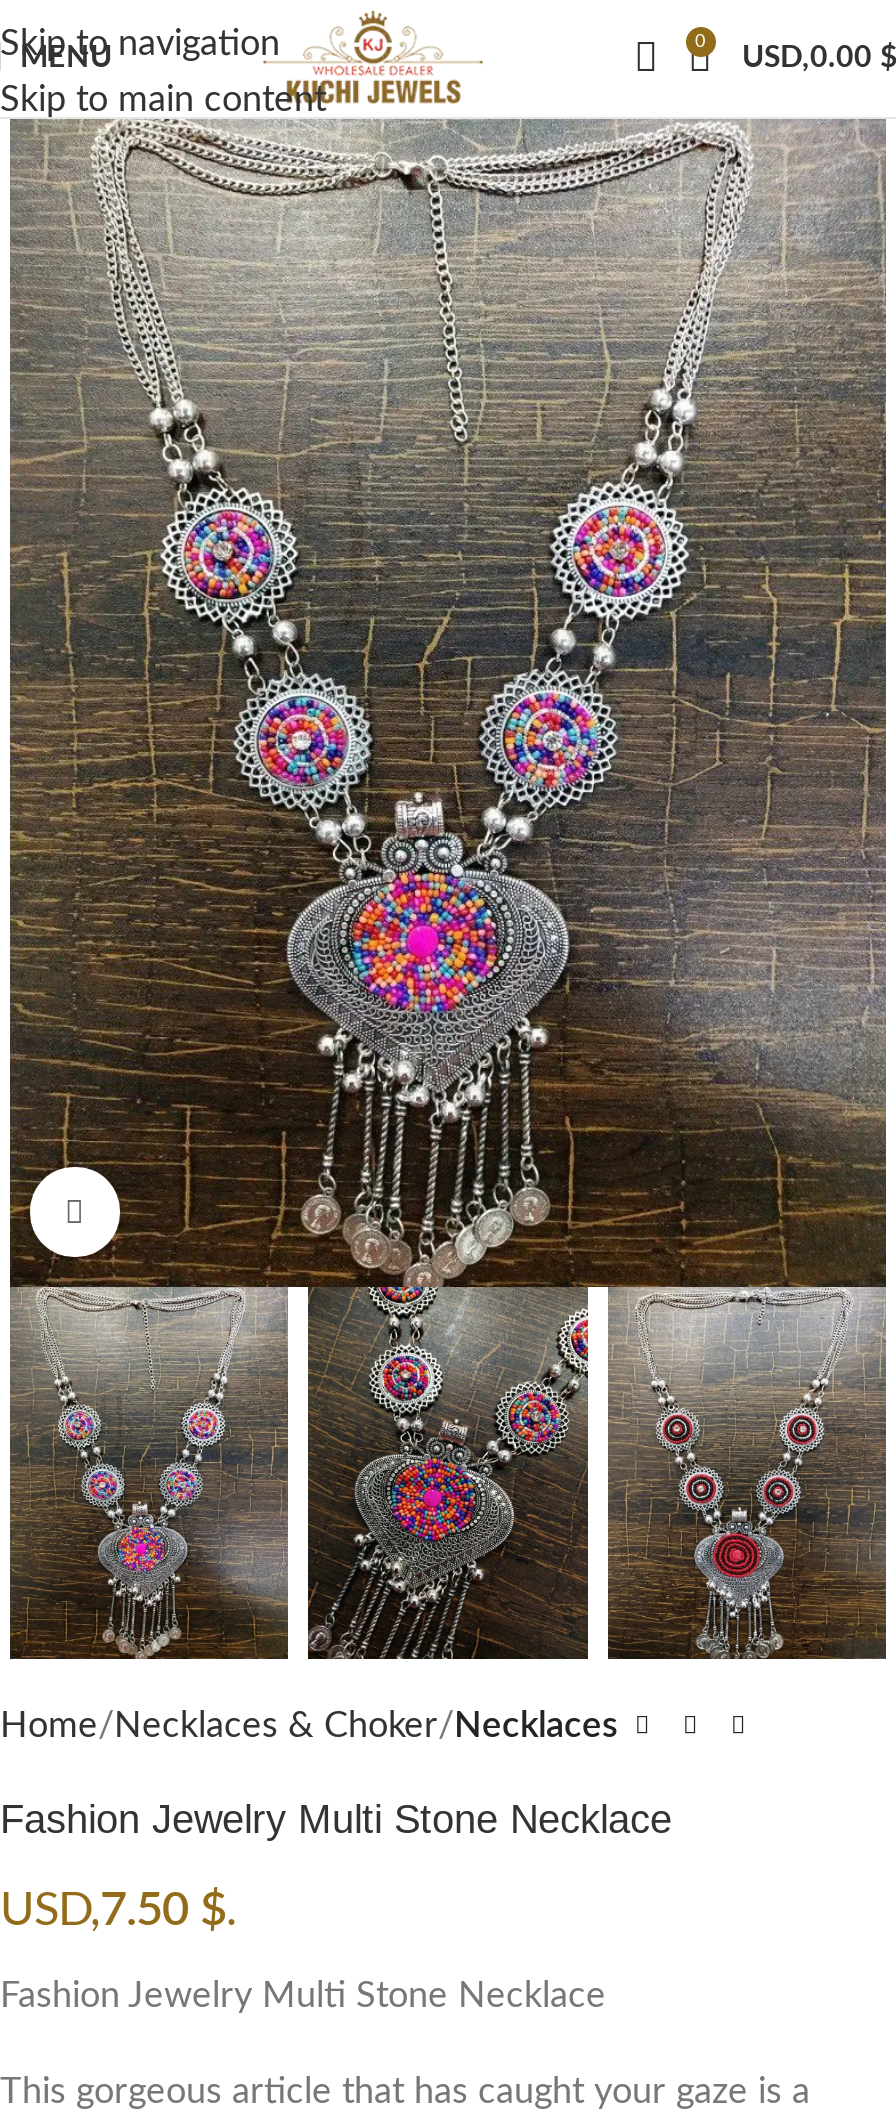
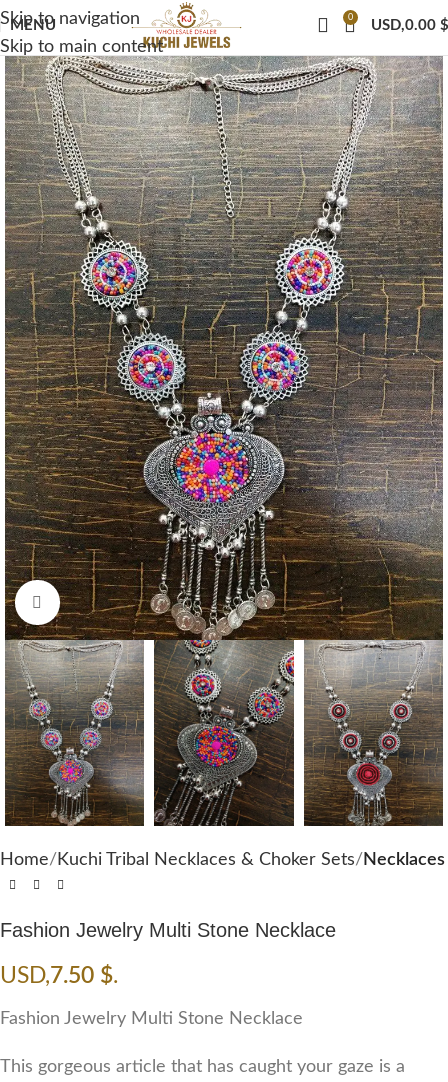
[0,1709,618,1745] Home Necklaces & Choker Necklaces -> [0,851,445,869] Home Kuchi Tribal Necklaces & Choker Sets Necklaces

